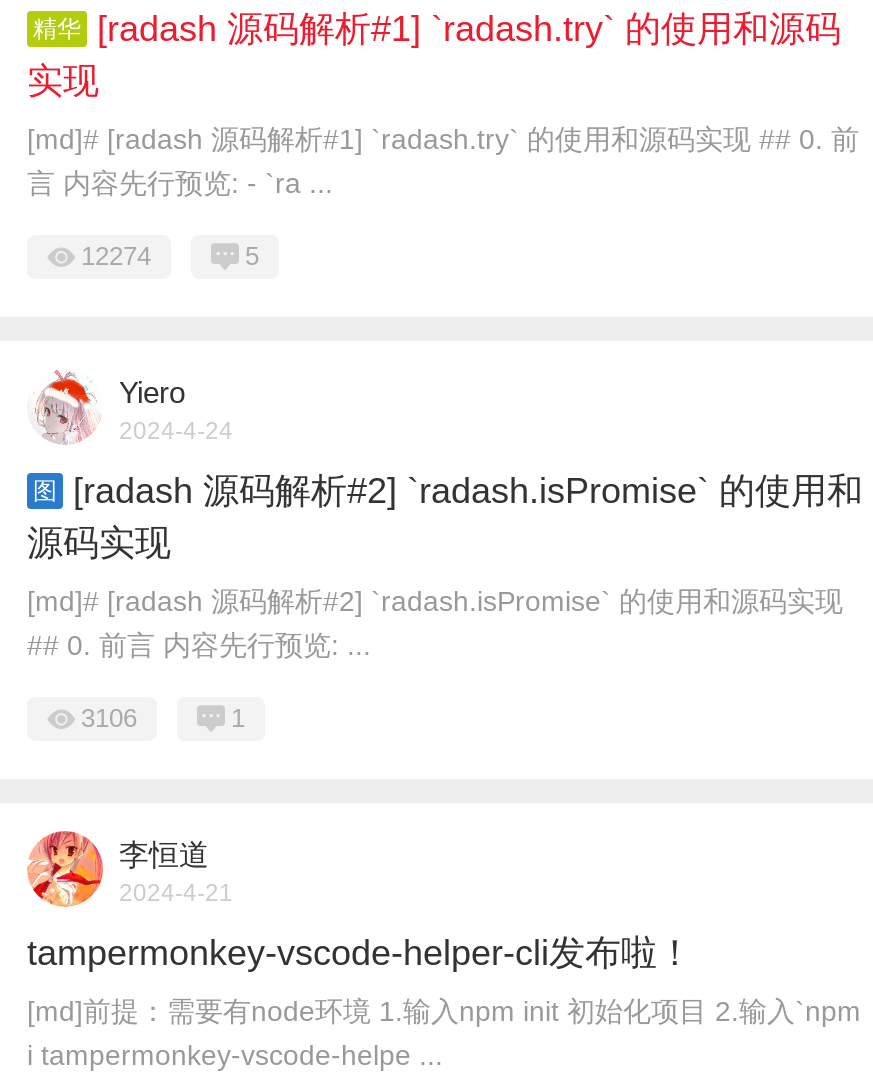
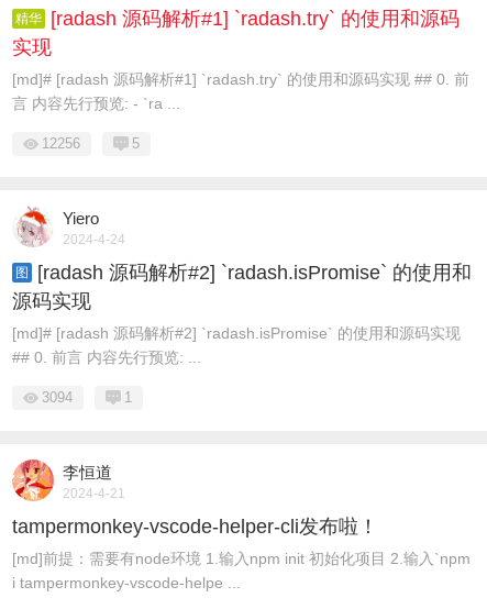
[81,240,151,270] 12274 -> [42,135,80,151] 12256
[81,702,137,732] 3106 -> [42,389,73,405] 3094

